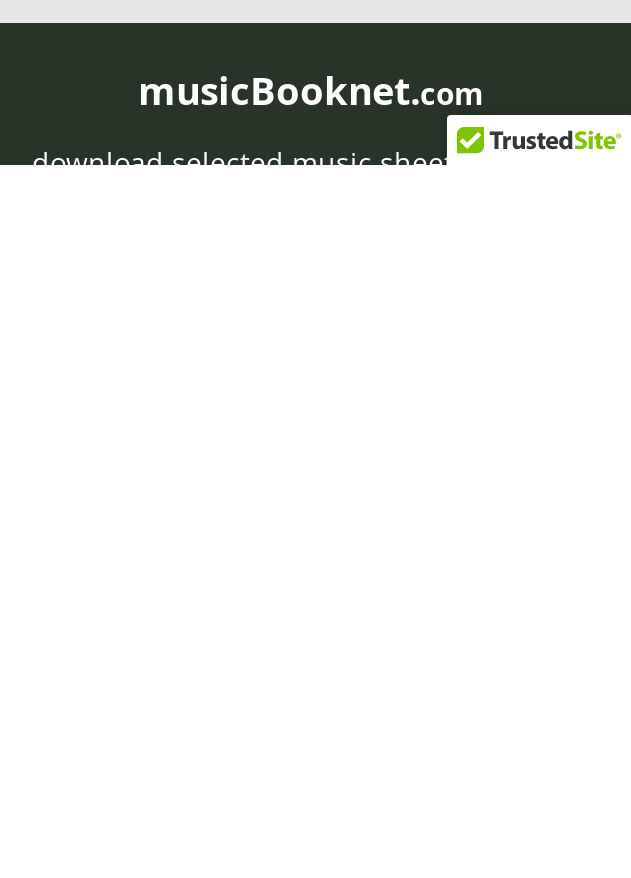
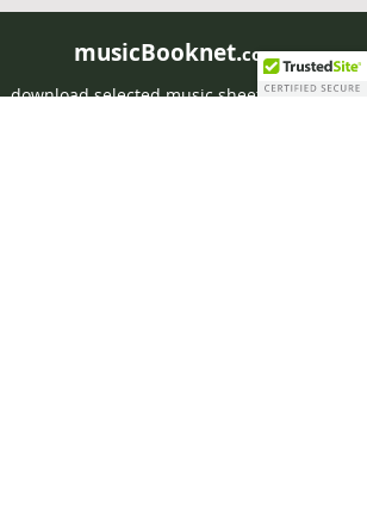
[455,89,625,155] [image] -> [262,50,363,93] [image]

